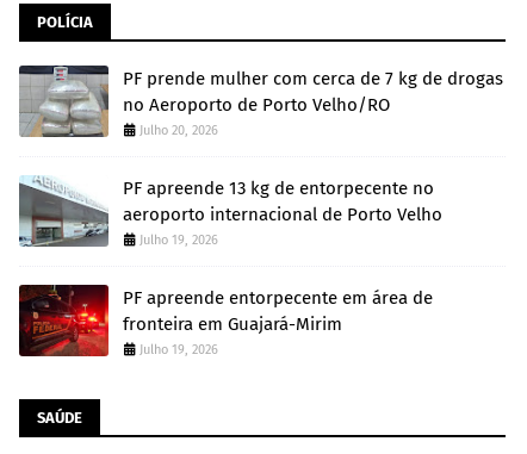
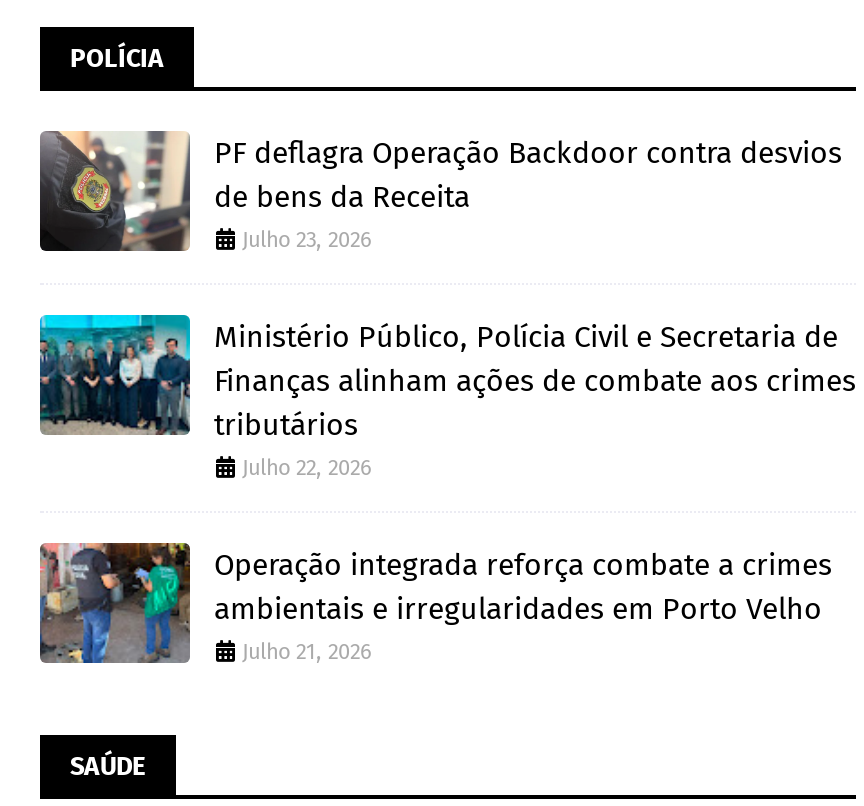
[20,64,503,138] [image] | PF prende mulher com cerca de 7 kg de drogas | no Aeroporto de Porto Velho/RO | Julho 20, 2026 -> [40,131,842,253] [image] | PF deflagra Operação Backdoor contra desvios | de bens da Receita | Julho 23, 2026
[19,175,442,248] [image] | PF apreende 13 kg de entorpecente no | aeroporto internacional de Porto Velho | Julho 19, 2026 -> [40,313,856,481] [image] | Ministério Público, Polícia Civil e Secretaria de | Finanças alinham ações de combate aos crimes | tributários | Julho 22, 2026
[19,284,433,357] [image] | PF apreende entorpecente em área de | fronteira em Guajará-Mirim | Julho 19, 2026 -> [38,541,832,665] [image] | Operação integrada reforça combate a crimes | ambientais e irregularidades em Porto Velho | Julho 21, 2026

